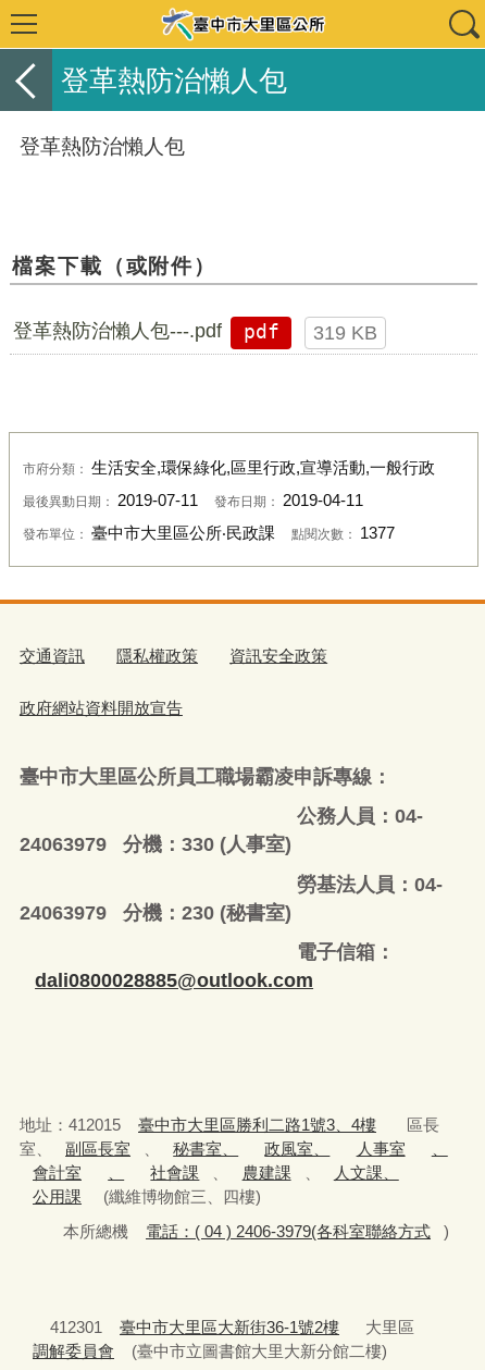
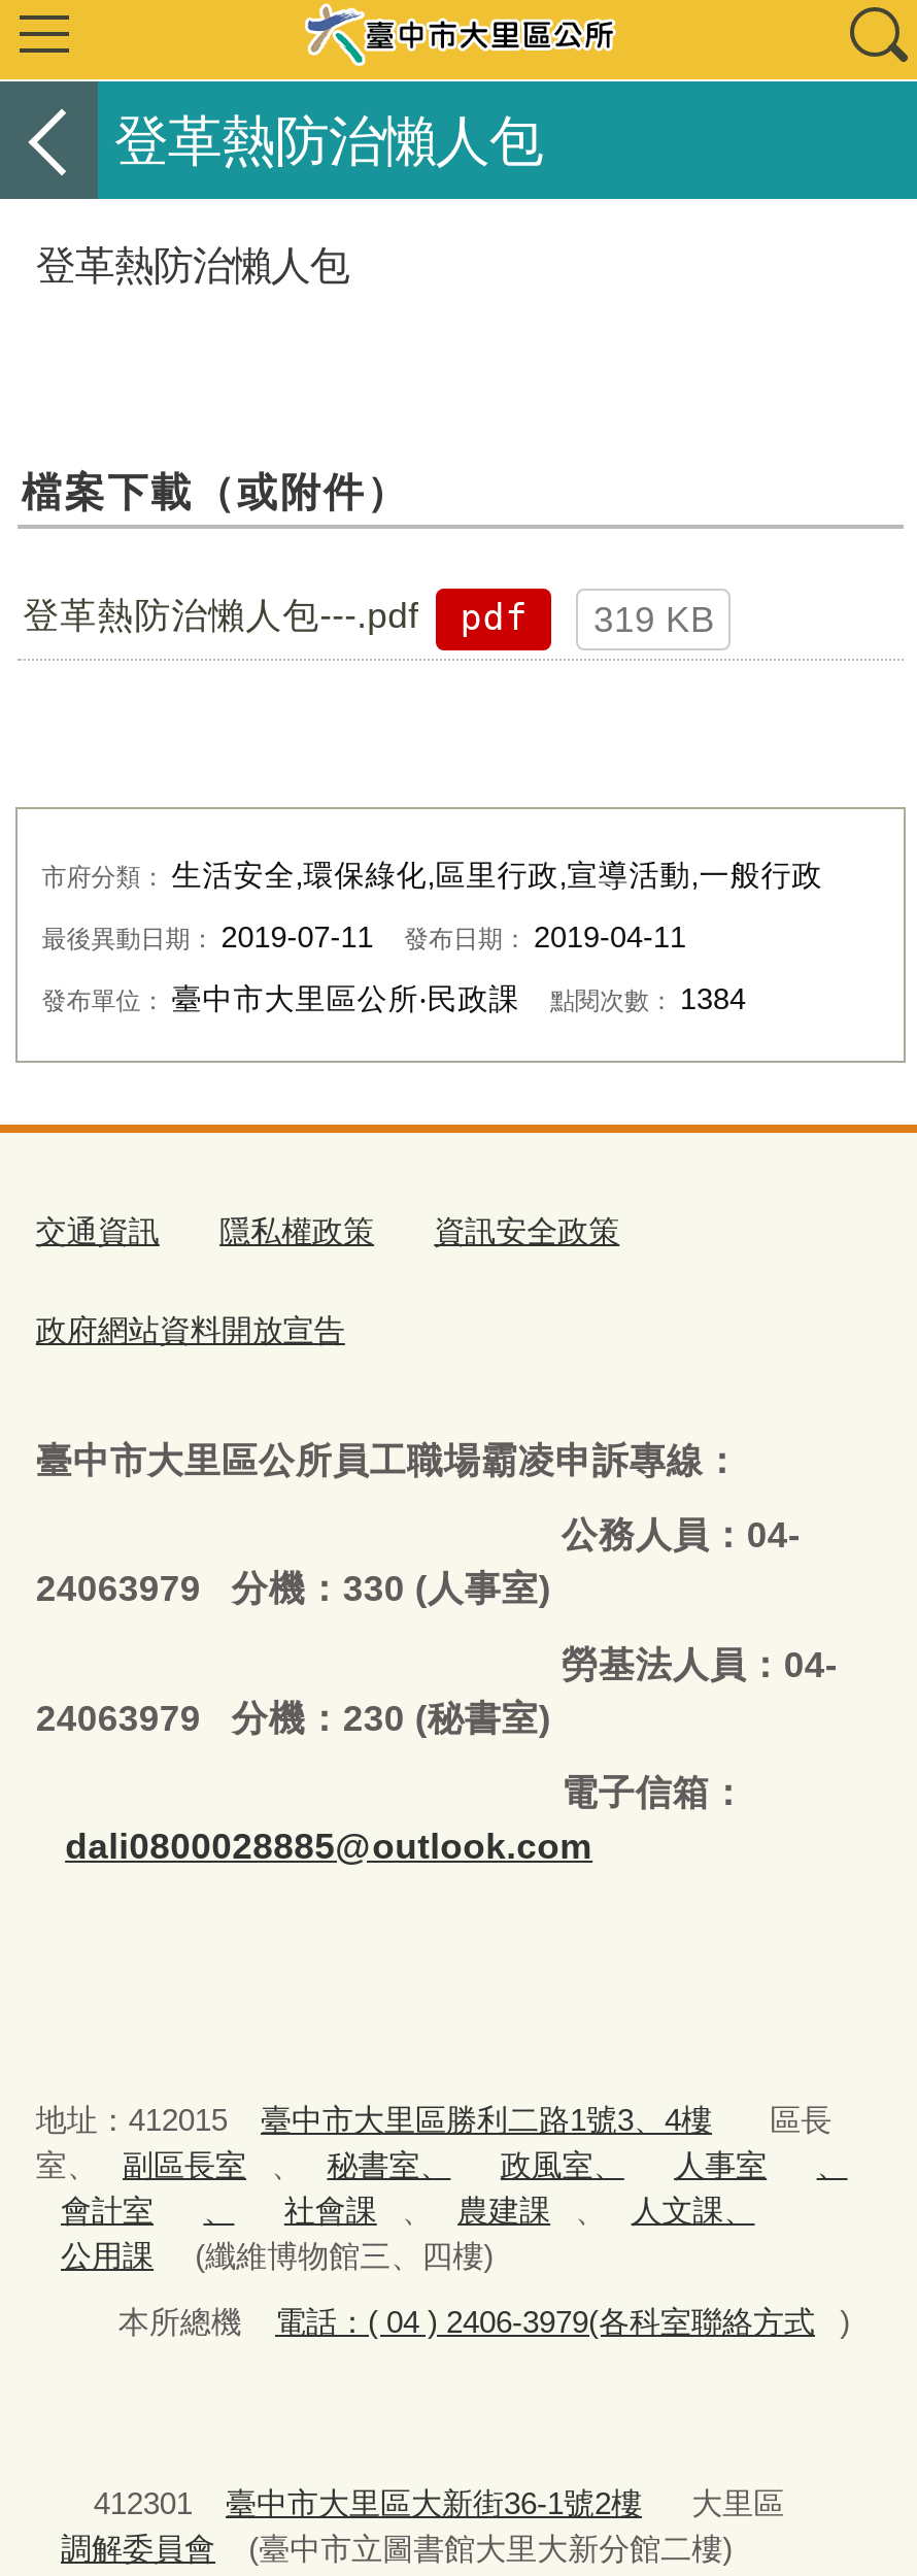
[23,525,394,542] 發布單位：臺中市大里區公所‧民政課 點閱次數：1377 -> [42,983,746,1016] 發布單位：臺中市大里區公所‧民政課 點閱次數：1384

